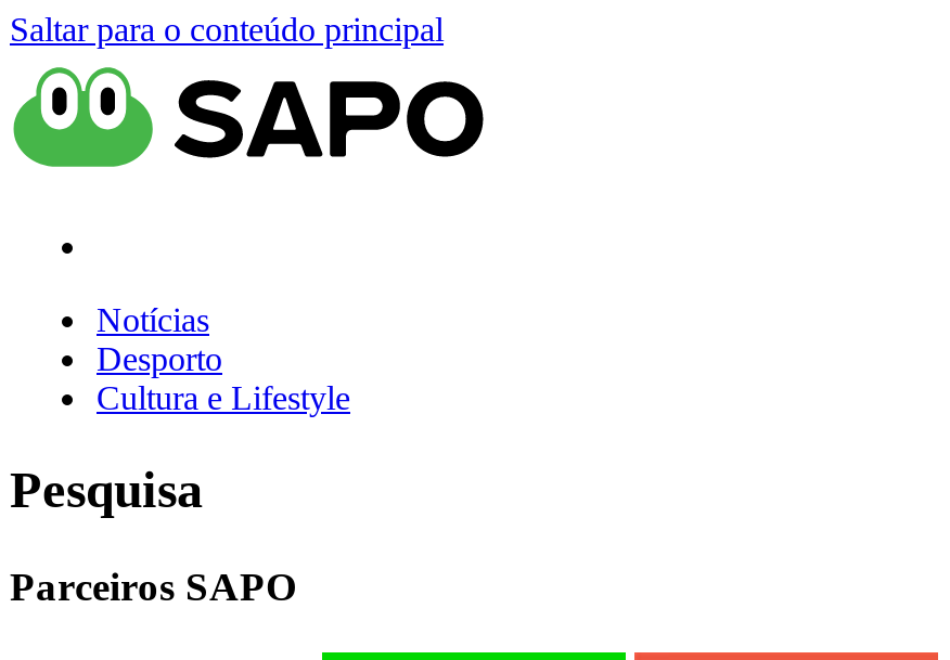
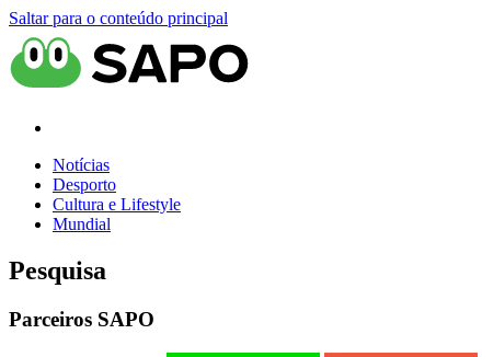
none -> [53,215,111,233] Mundial

